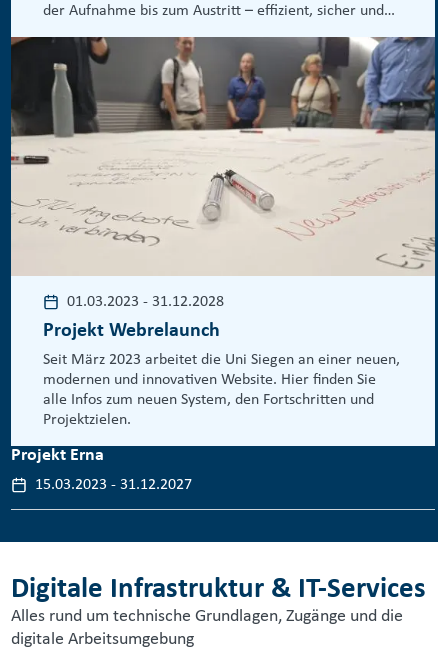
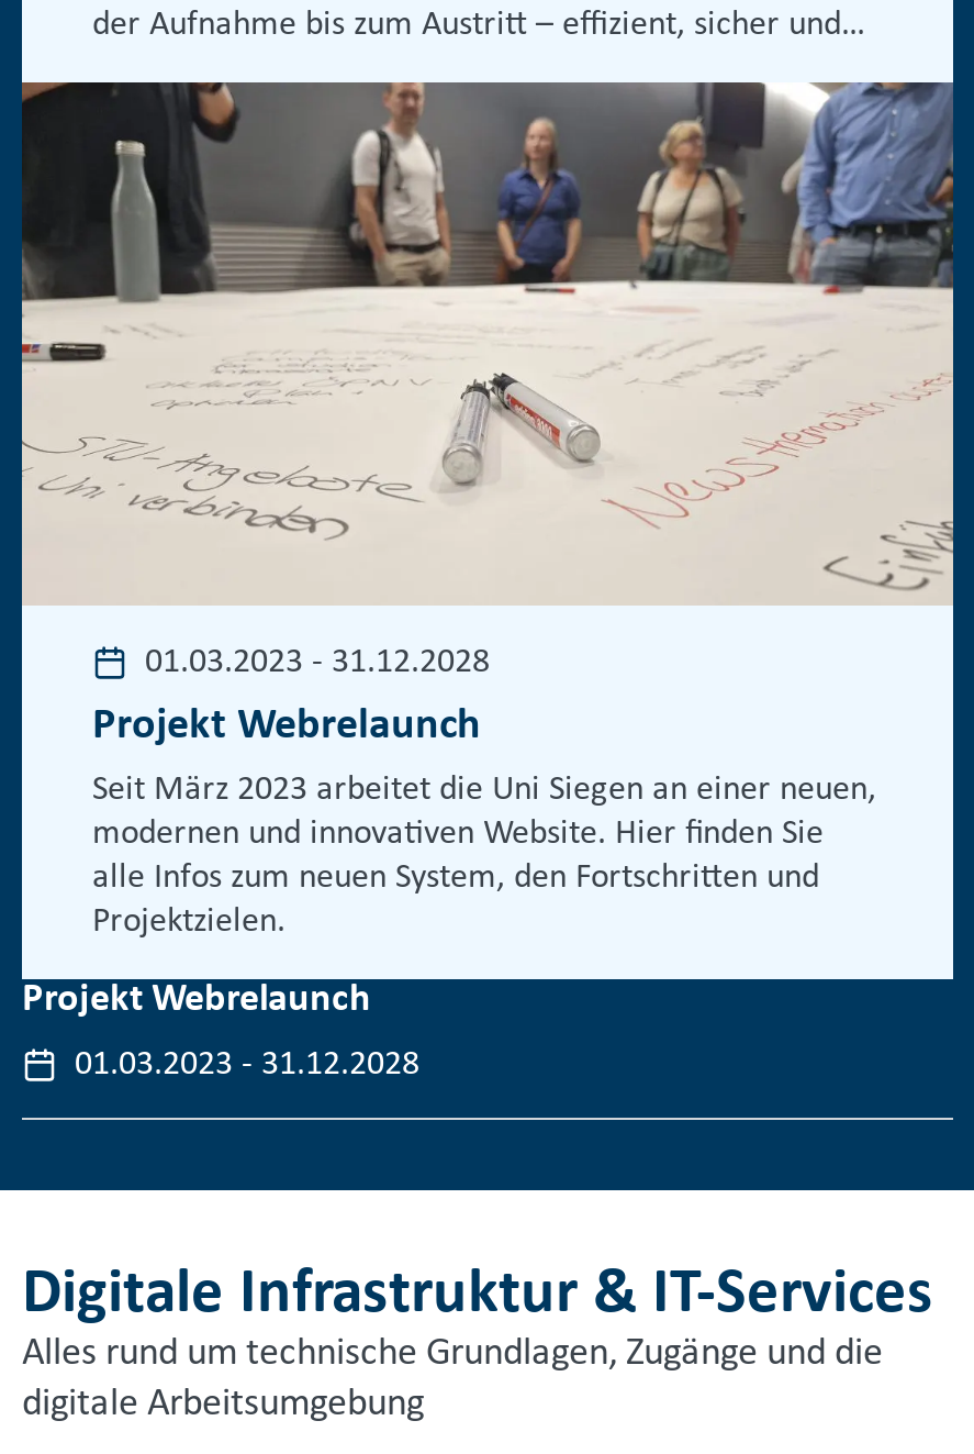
[11,446,104,465] Projekt Erna -> [22,980,371,1021] Projekt Webrelaunch
[35,477,192,493] 15.03.2023 - 31.12.2027 -> [75,1048,419,1083] 01.03.2023 - 31.12.2028

